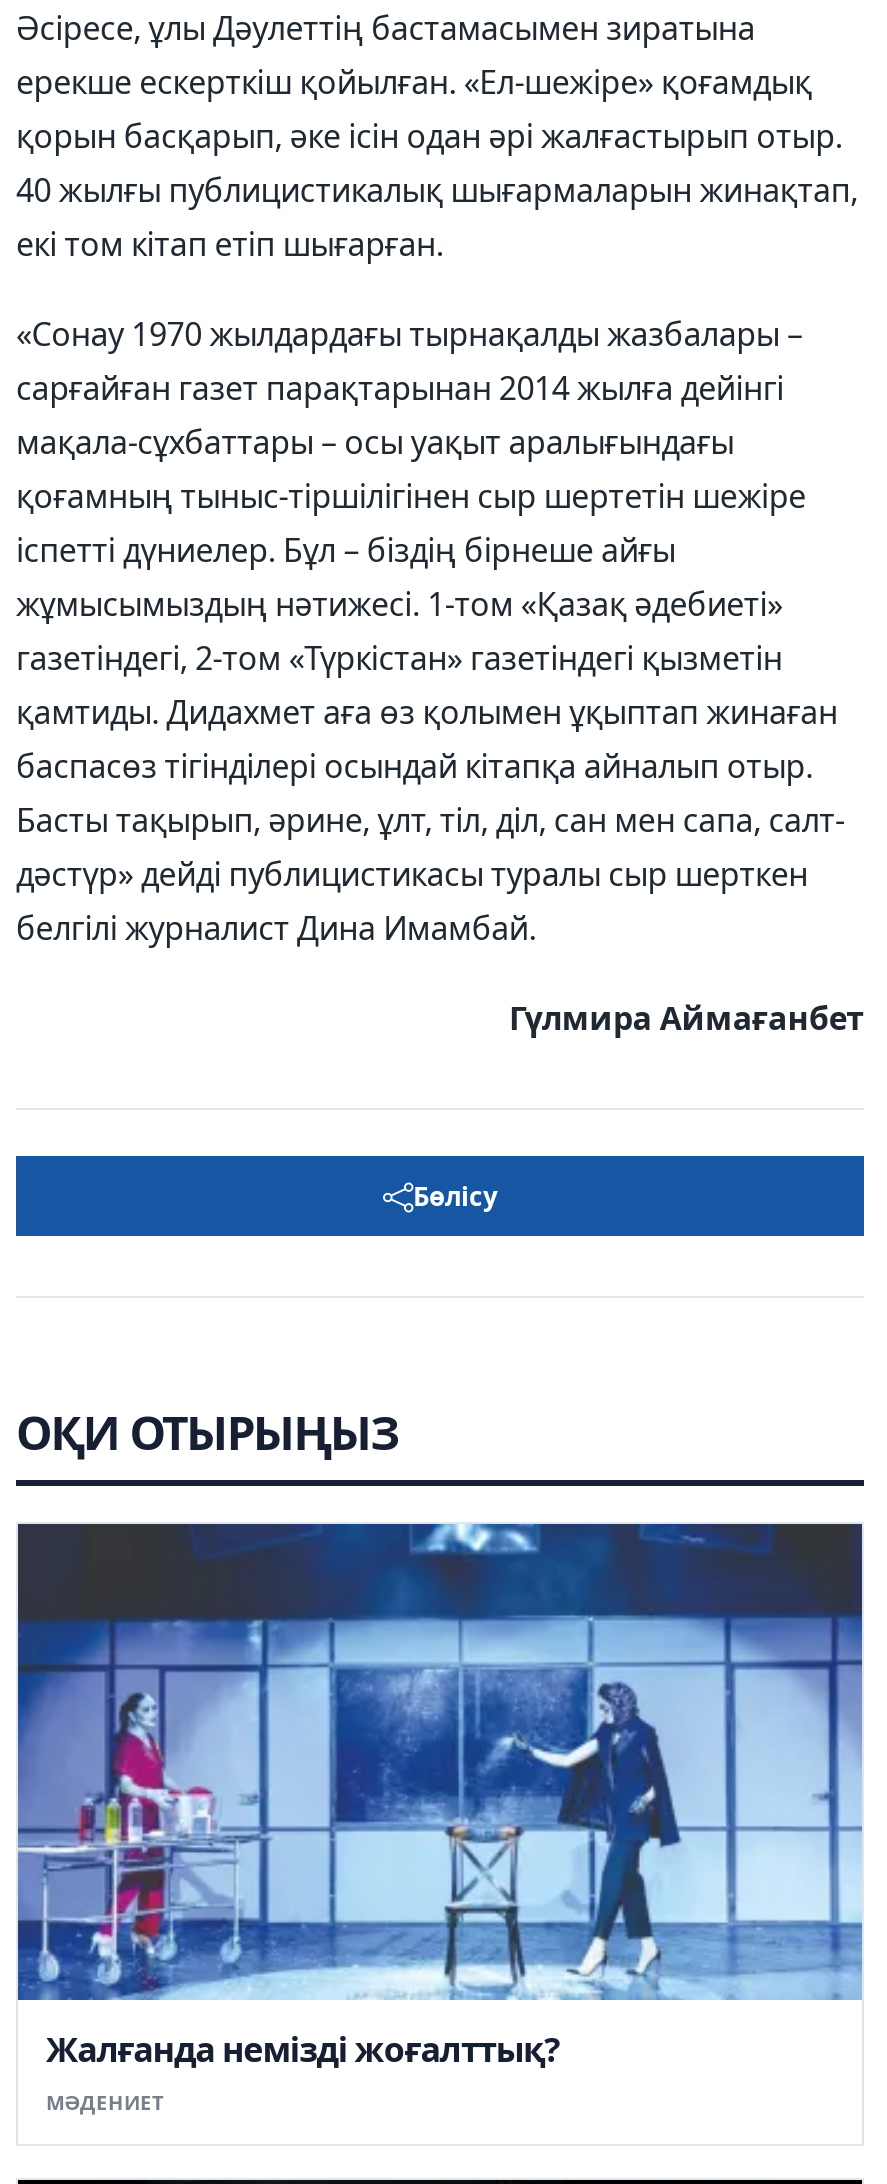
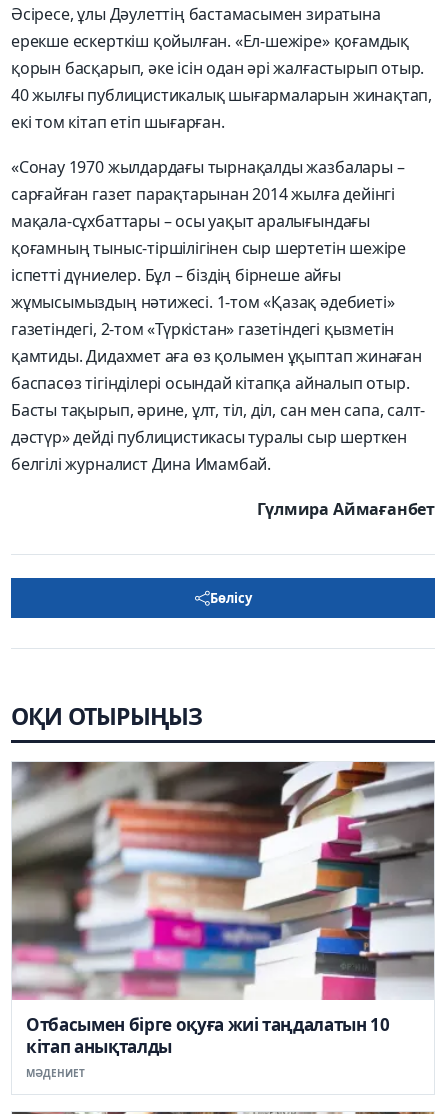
[16,1522,864,2073] [image] | Жалғанда немізді жоғалттық? -> [11,761,435,1058] [image] | Отбасымен бірге оқуға жиі таңдалатын 10 | кітап анықталды

